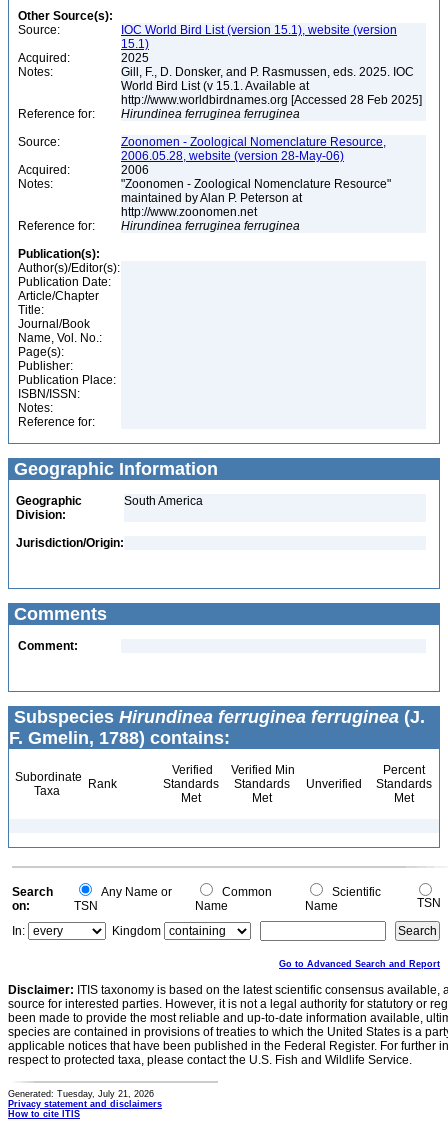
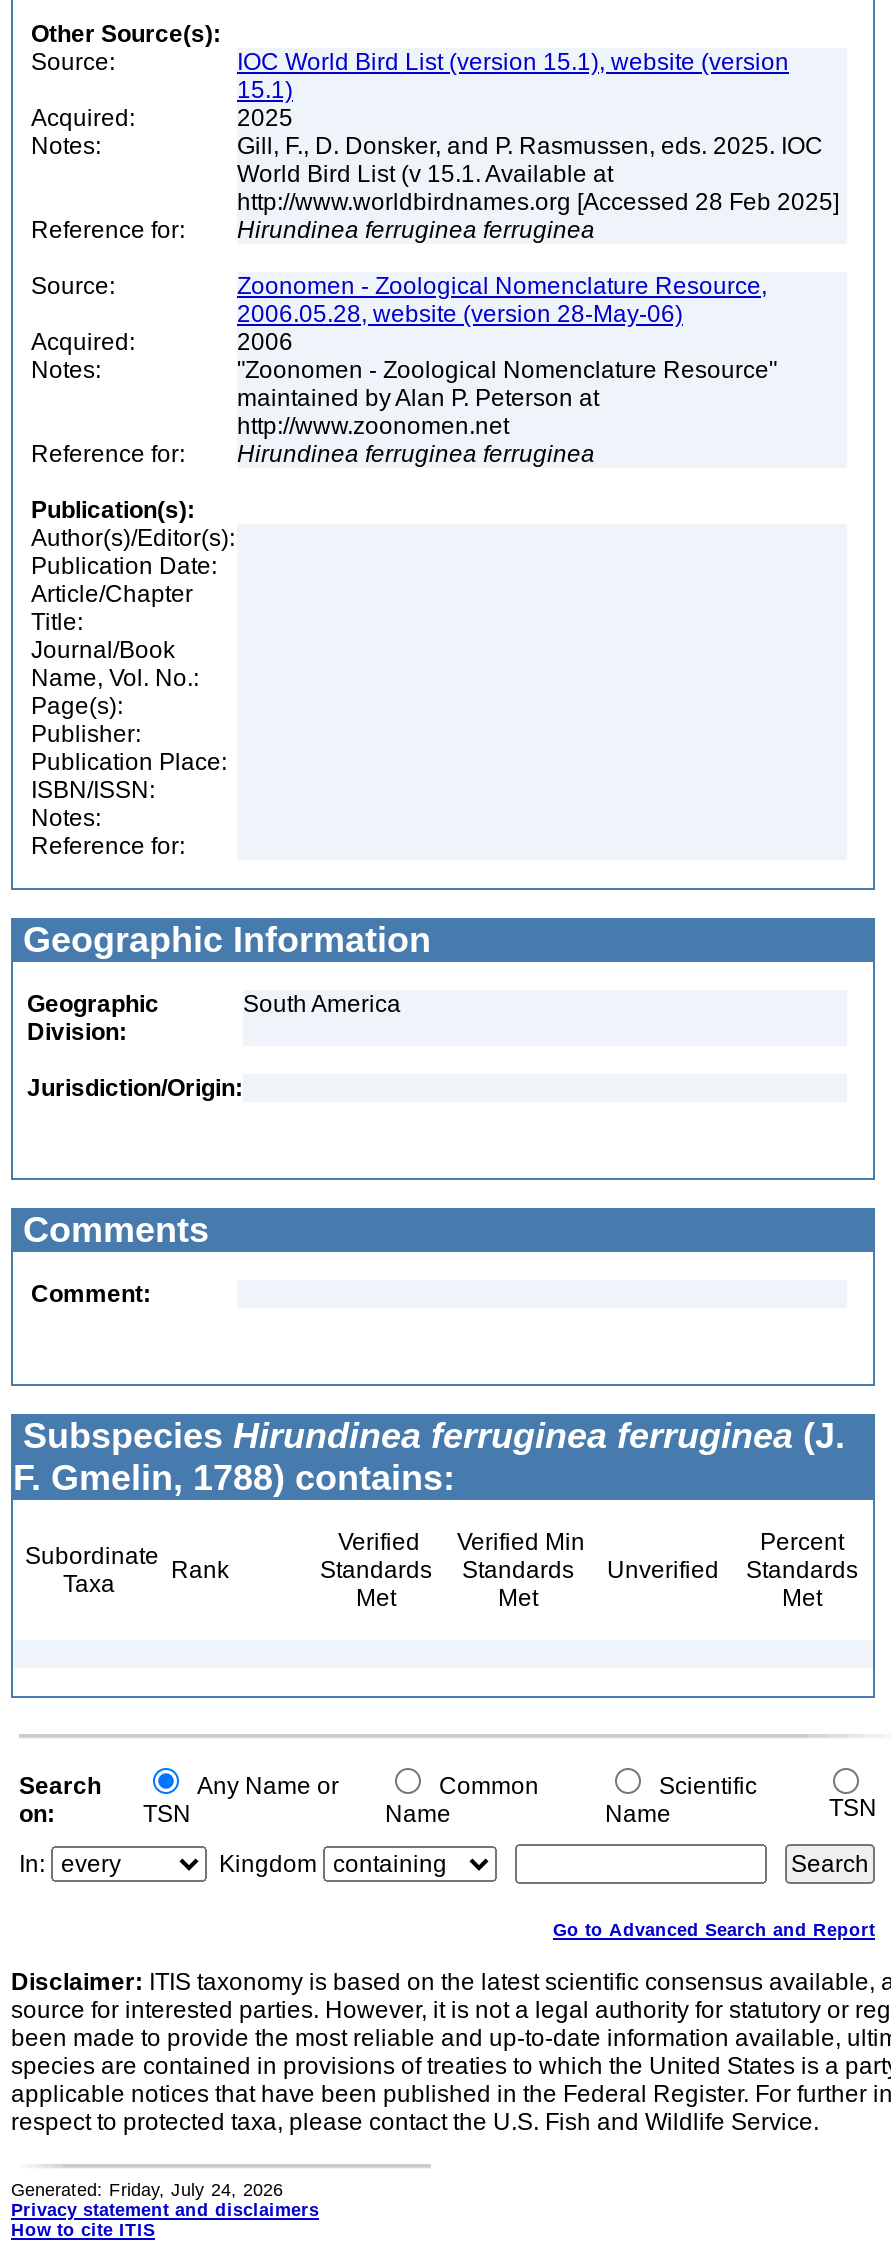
[8,1089,154,1099] Generated: Tuesday, July 21, 2026 -> [11,2180,283,2200] Generated: Friday, July 24, 2026

